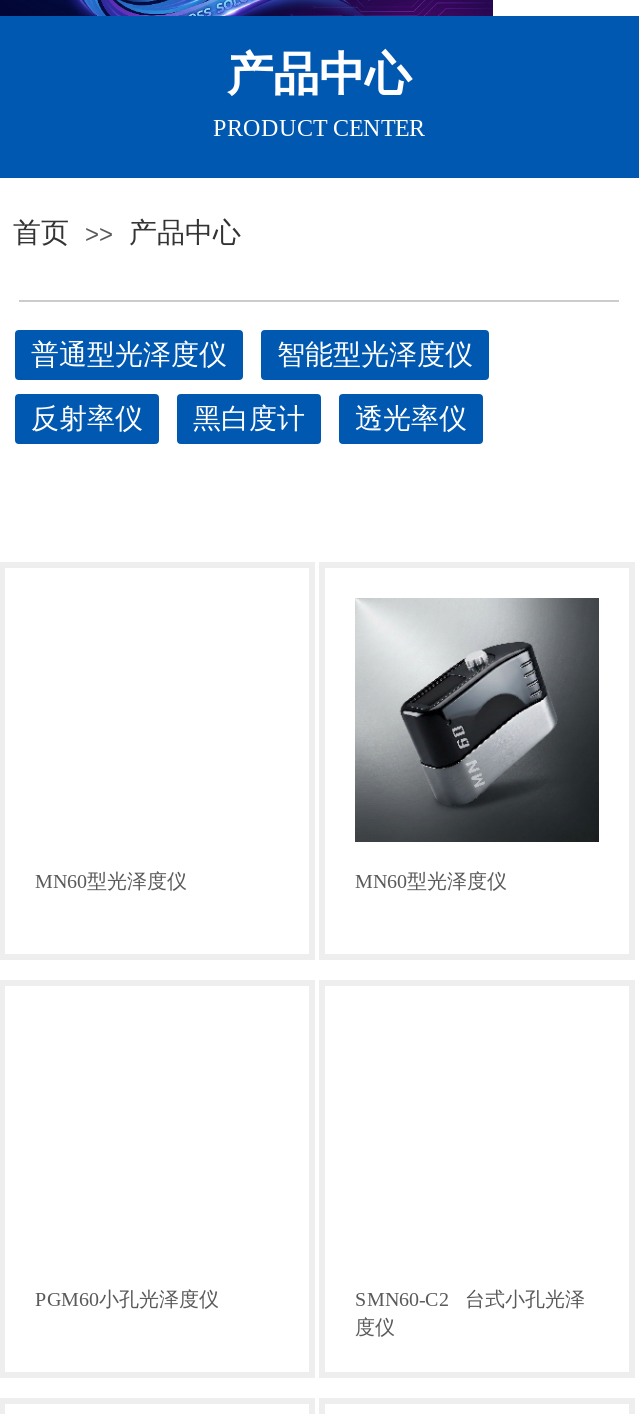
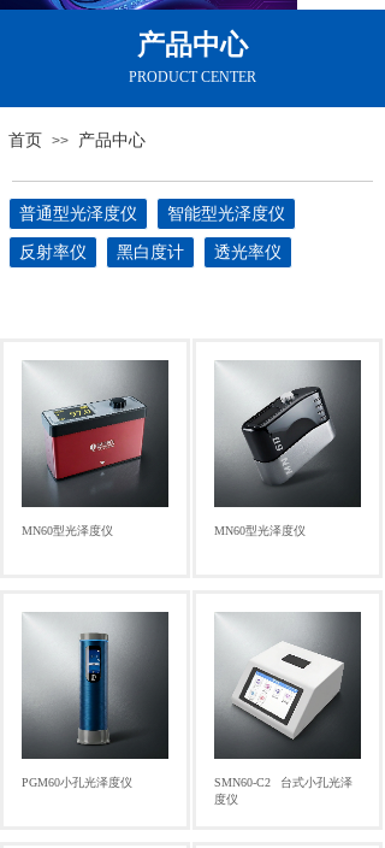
none -> [20,359,170,508] [image]
none -> [20,611,170,760] [image]
none -> [213,611,362,760] [image]

